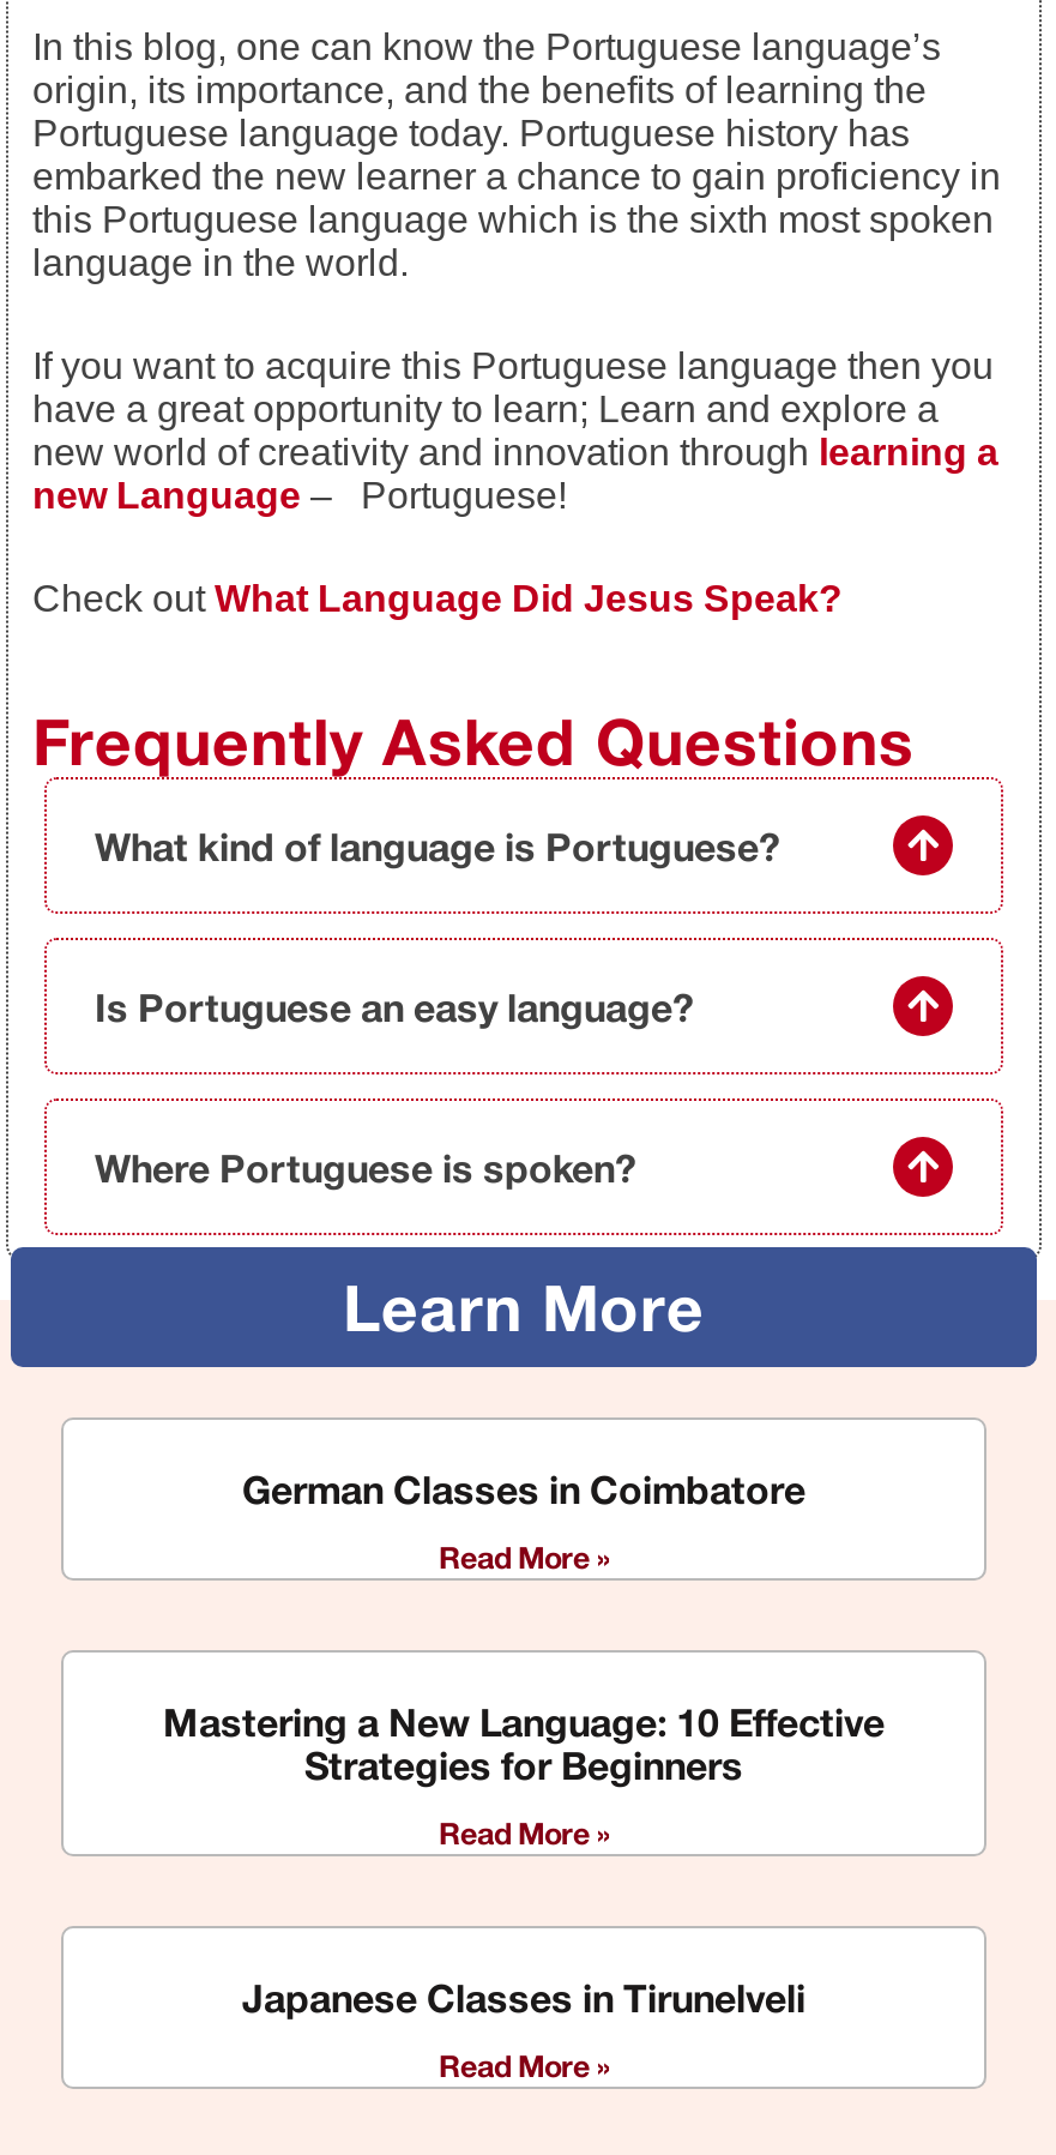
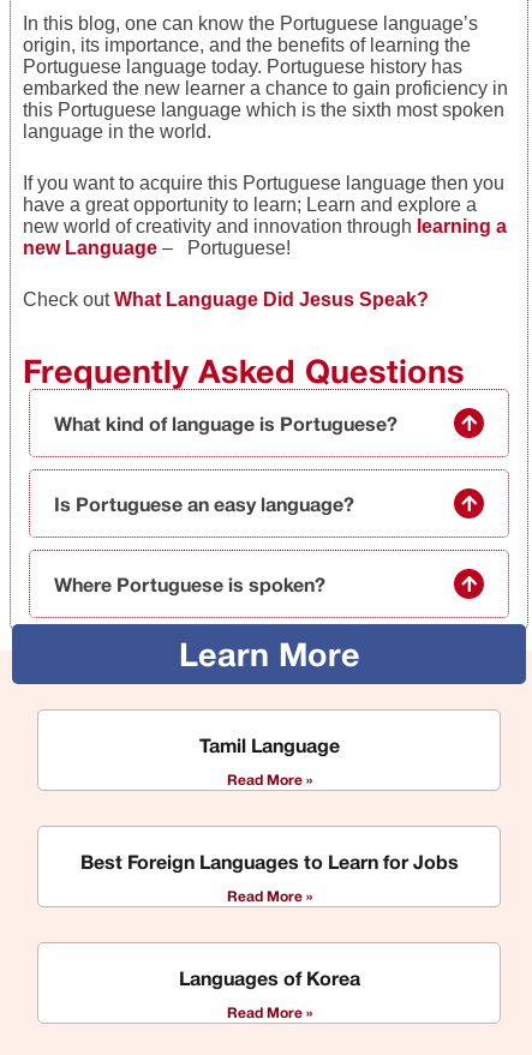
[242,1466,805,1514] German Classes in Coimbatore -> [199,734,339,758] Tamil Language
[163,1699,885,1790] Mastering a New Language: 10 Effective | Strategies for Beginners -> [80,850,458,874] Best Foreign Languages to Learn for Jobs
[242,1974,805,2022] Japanese Classes in Tirunelveli -> [178,966,360,990] Languages of Korea

